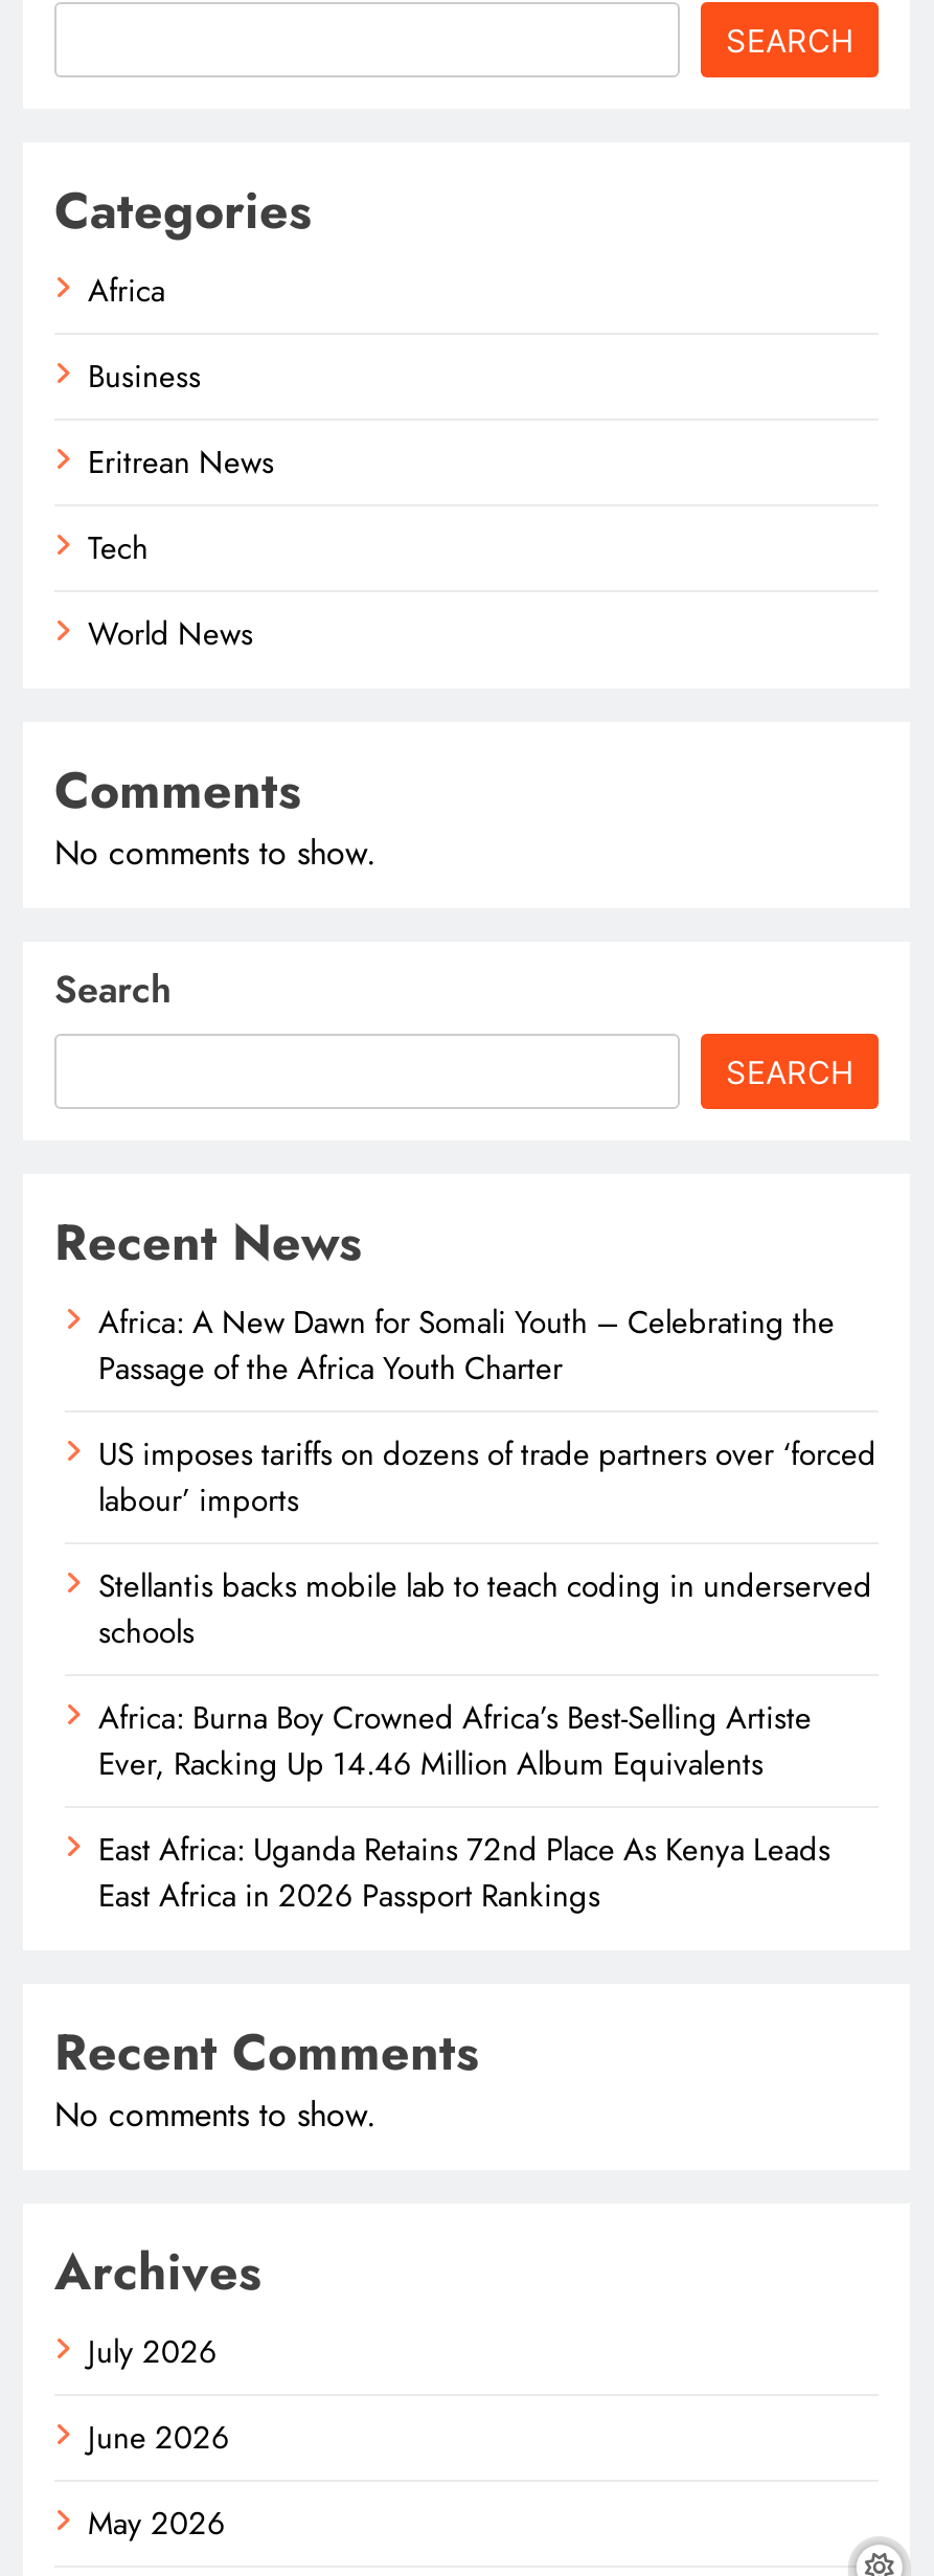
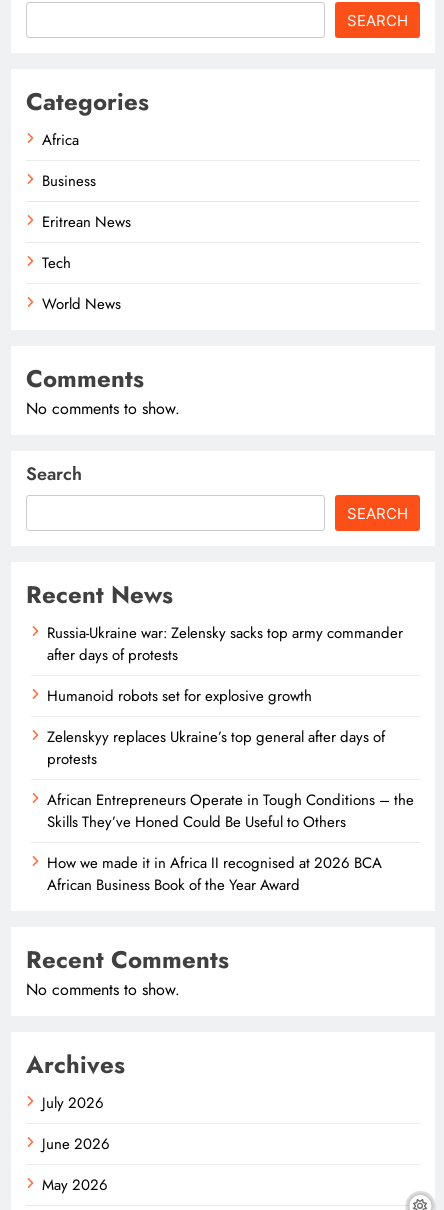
[98,1300,835,1392] Africa: A New Dawn for Somali Youth – Celebrating the | Passage of the Africa Youth Charter -> [47,622,403,666] Russia-Ukraine war: Zelensky sacks top army commander | after days of protests
[98,1431,876,1523] US imposes tariffs on dozens of trade partners over ‘forced | labour’ imports -> [47,685,312,707] Humanoid robots set for explosive growth
[98,1563,872,1655] Stellantis backs mobile lab to teach coding in underserved | schools -> [47,726,385,770] Zelenskyy replaces Ukraine’s top general after days of | protests
[98,1695,812,1787] Africa: Burna Boy Crowned Africa’s Best-Selling Artiste | Ever, Racking Up 14.46 Million Album Equivalents -> [47,789,414,833] African Entrepreneurs Operate in Tough Conditions – the | Skills They’ve Honed Could Be Useful to Others
[98,1827,830,1919] East Africa: Uganda Retains 72nd Place As Kenya Leads | East Africa in 2026 Passport Rankings -> [47,852,382,896] How we made it in Africa II recognised at 2026 BCA | African Business Book of the Year Award

